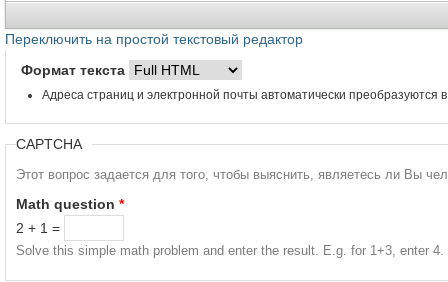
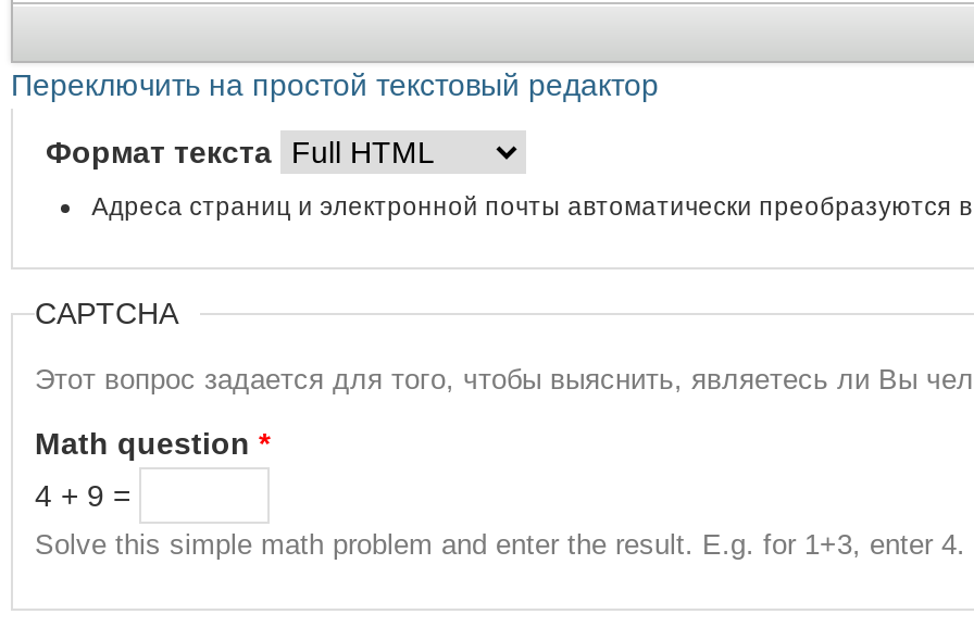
[16,220,64,236] 2 + 1 = -> [35,478,139,512] 4 + 9 =

